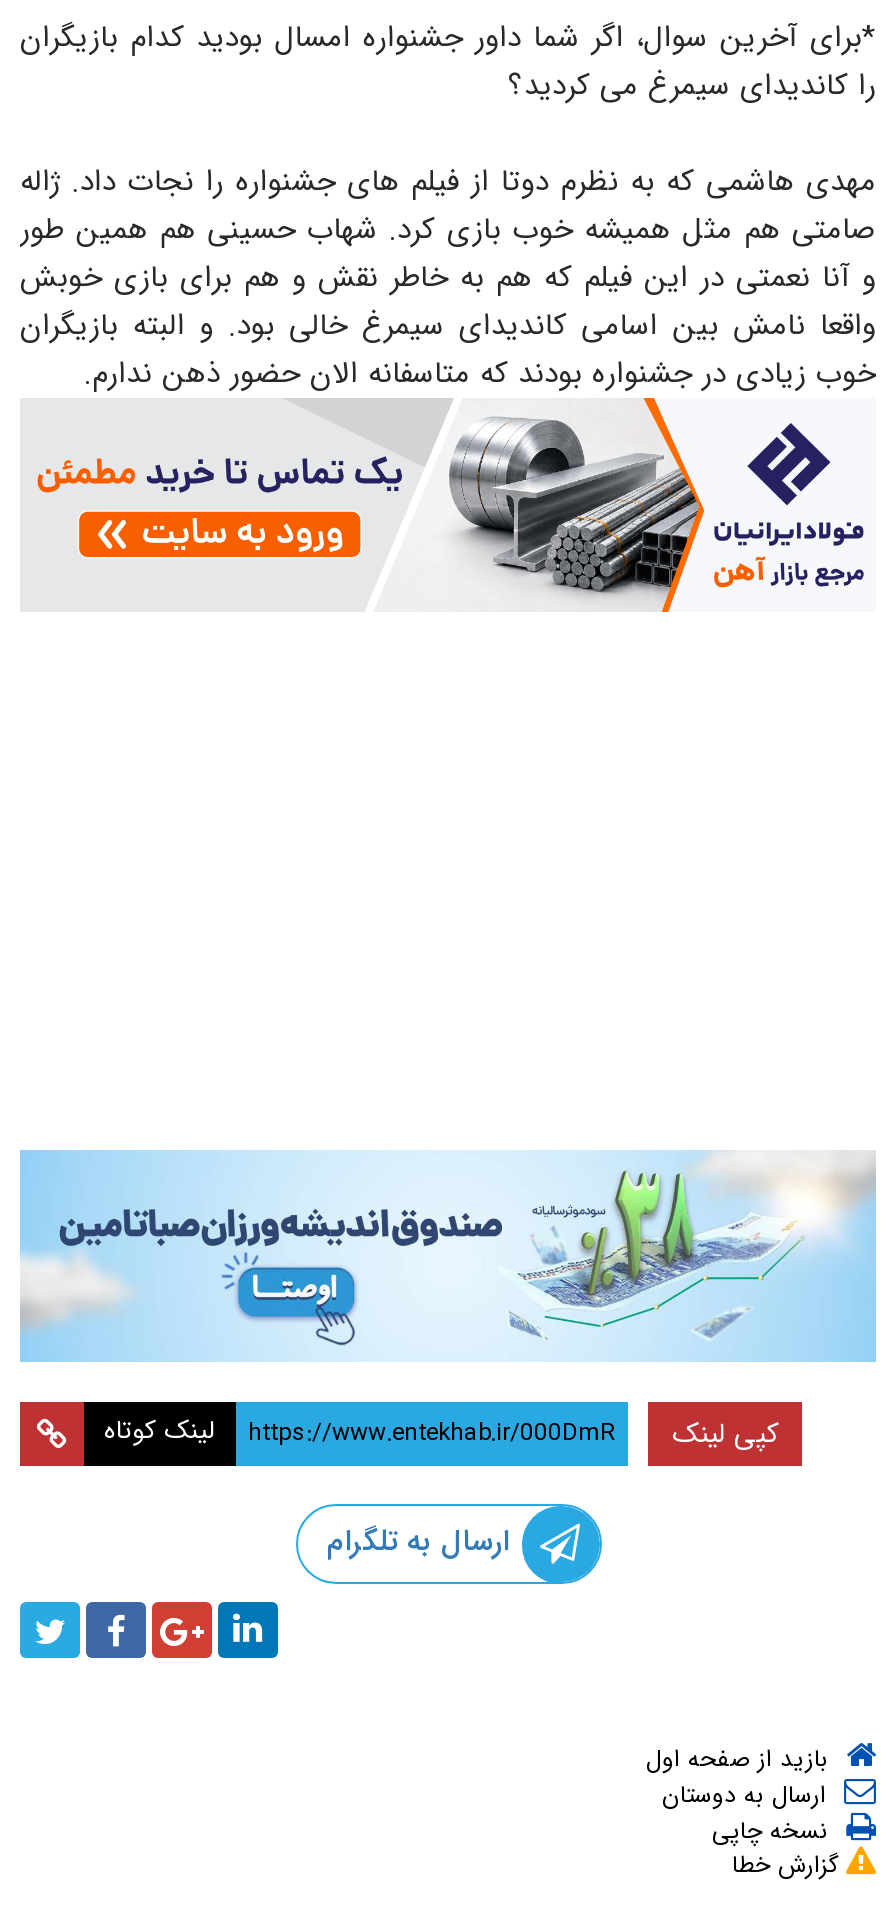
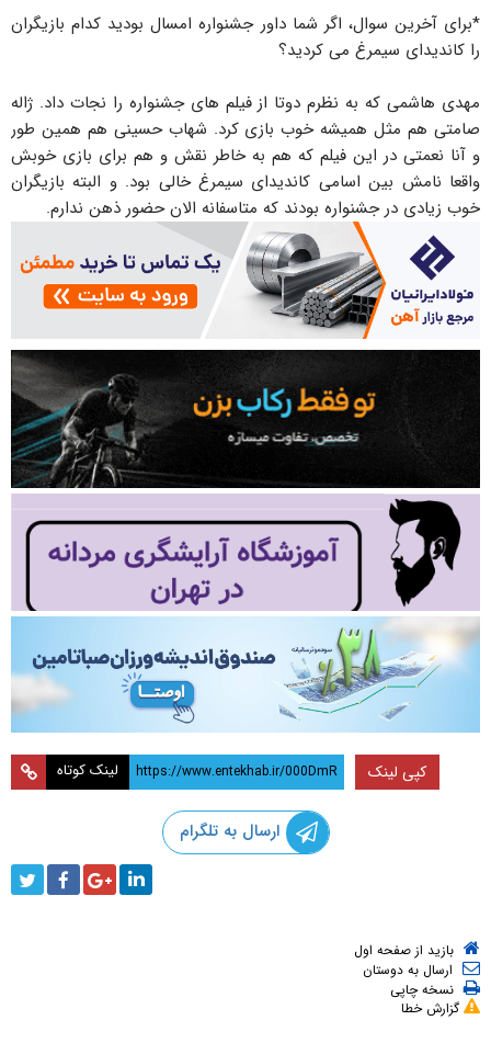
none -> [10,349,481,612] [image]

